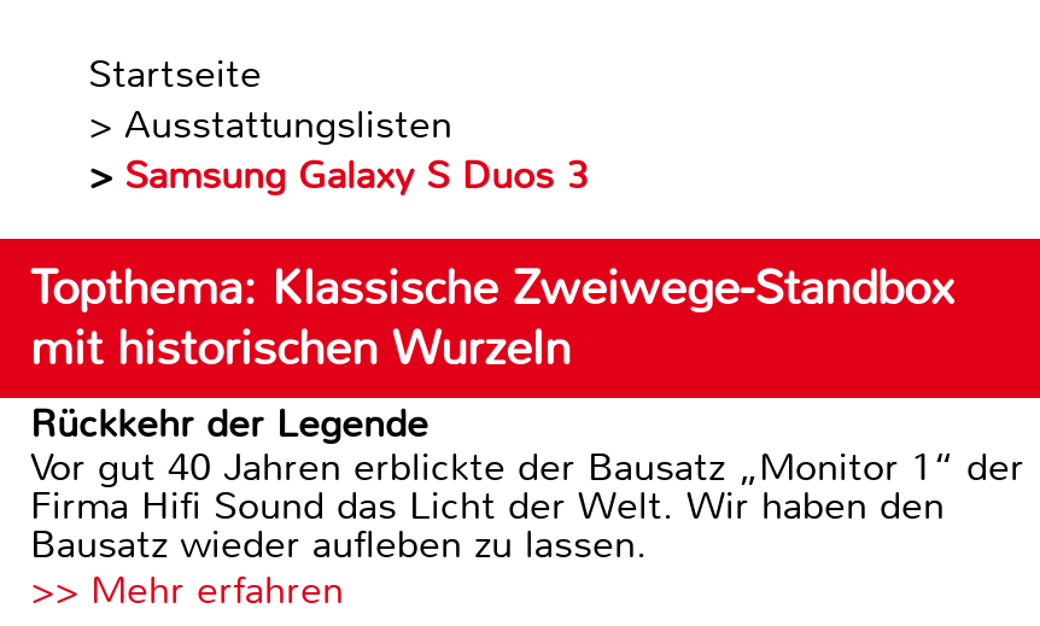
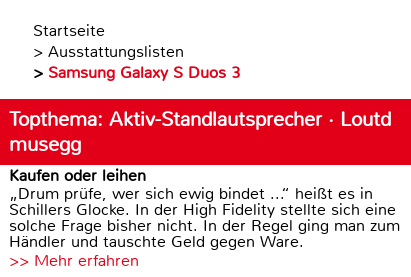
[30,258,1024,569] Topthema: Klassische Zweiwege-Standbox | mit historischen Wurzeln | Rückkehr der Legende | Vor gut 40 Jahren erblickte der Bausatz „Monitor 1“ der | Firma Hifi Sound das Licht der Welt. Wir haben den | Bausatz wieder aufleben zu lassen. -> [9,107,400,252] Topthema: Aktiv-Standlautsprecher · Loutd | musegg | Kaufen oder leihen | „Drum prüfe, wer sich ewig bindet ...“ heißt es in | Schillers Glocke. In der High Fidelity stellte sich eine | solche Frage bisher nicht. In der Regel ging man zum | Händler und tauschte Geld gegen Ware.

